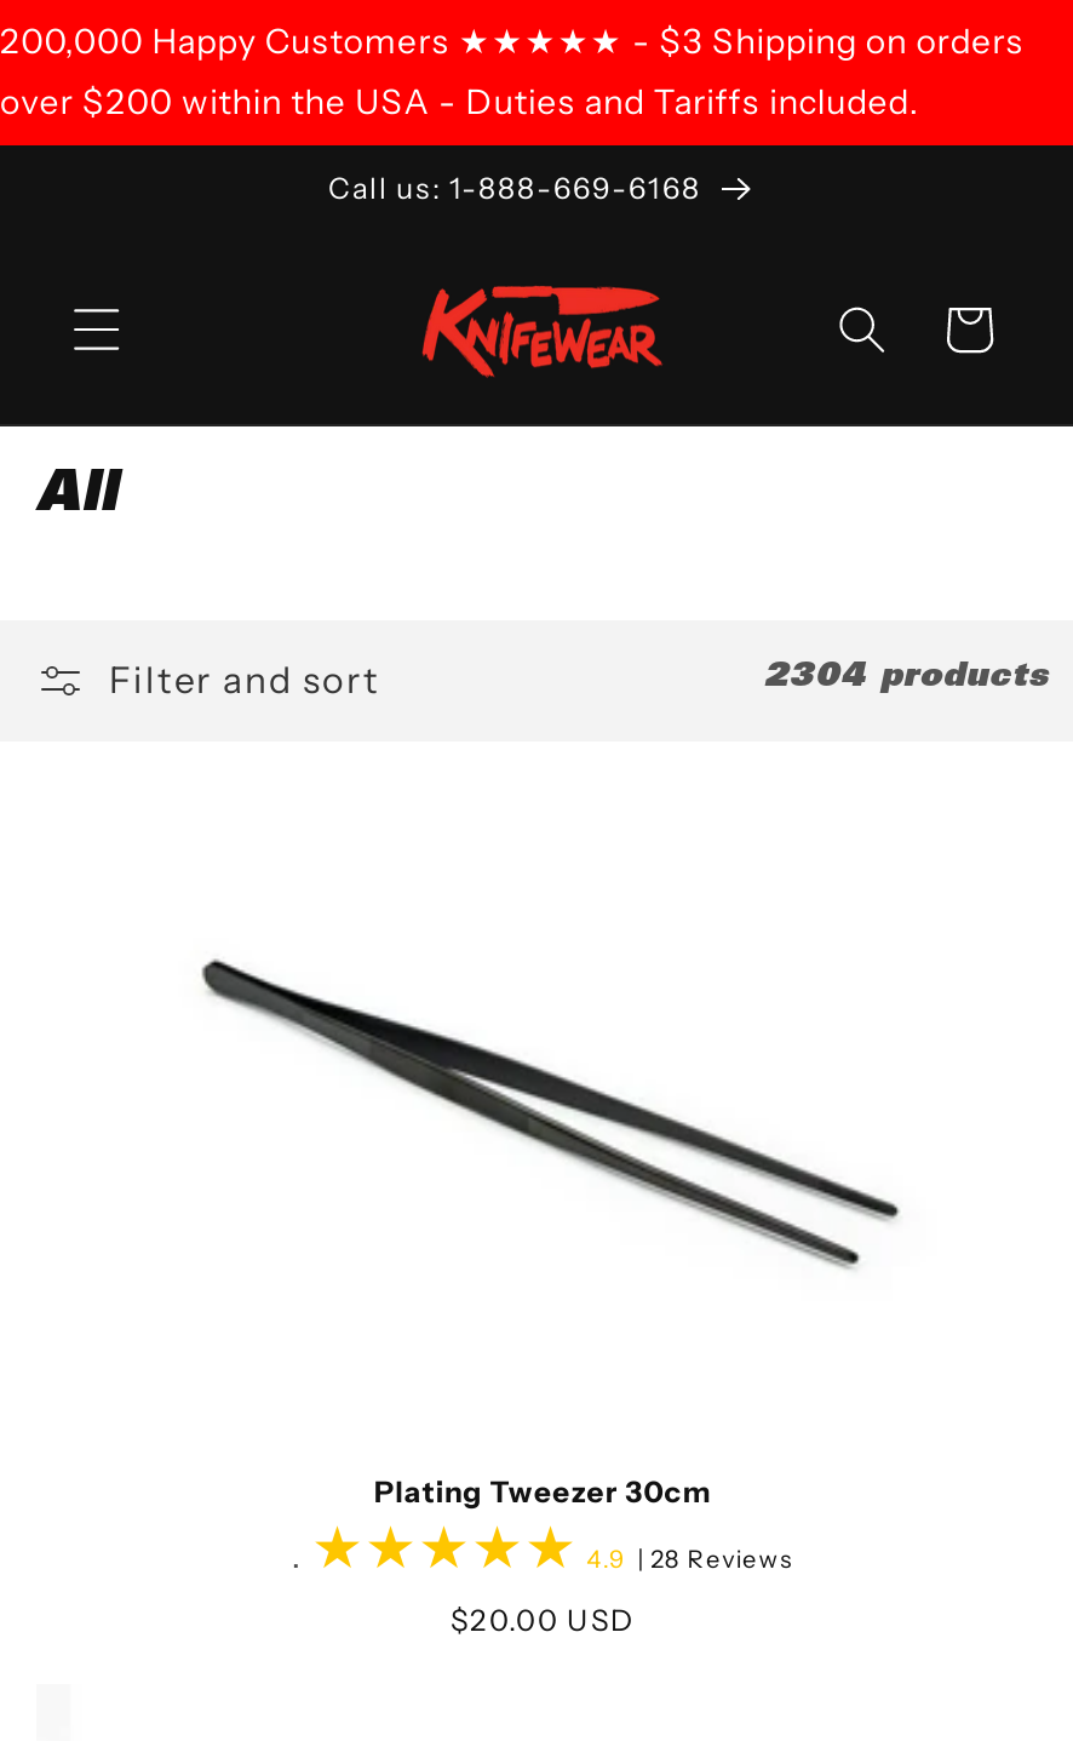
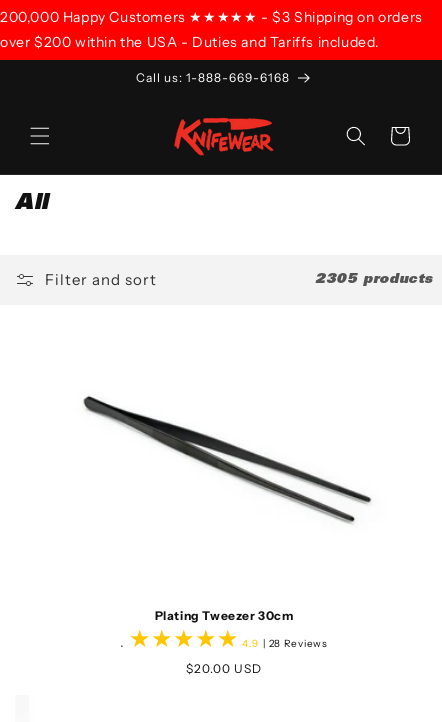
[763,662,1049,695] 2304 products -> [315,273,433,287] 2305 products

